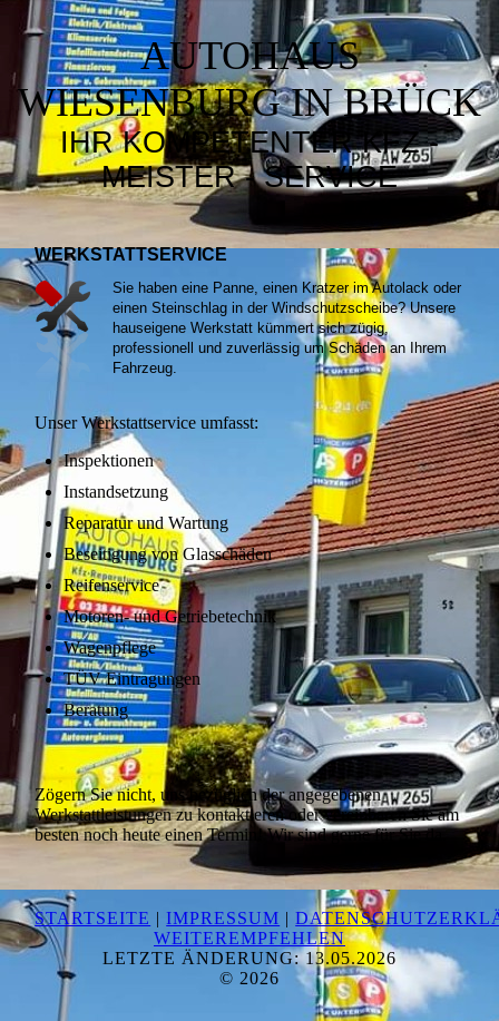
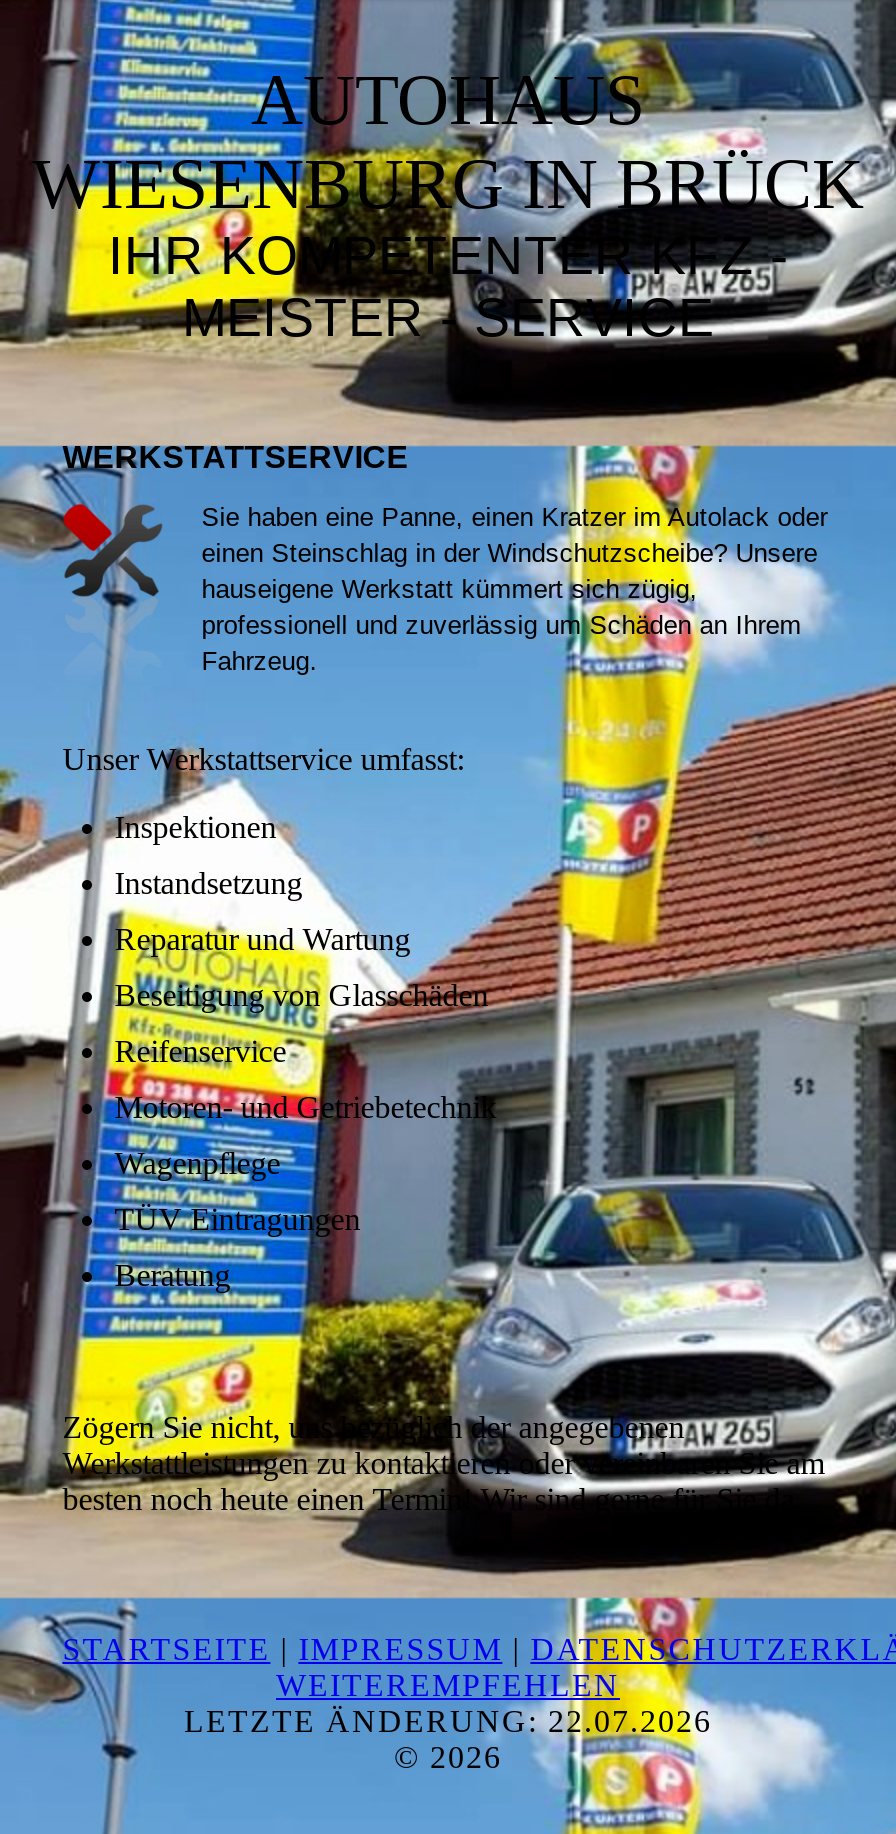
[102,948,397,967] LETZTE ÄNDERUNG: 13.05.2026 -> [184,1703,712,1737] LETZTE ÄNDERUNG: 22.07.2026

